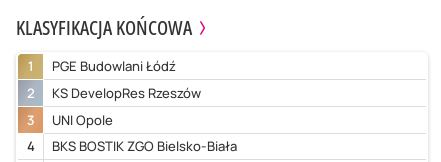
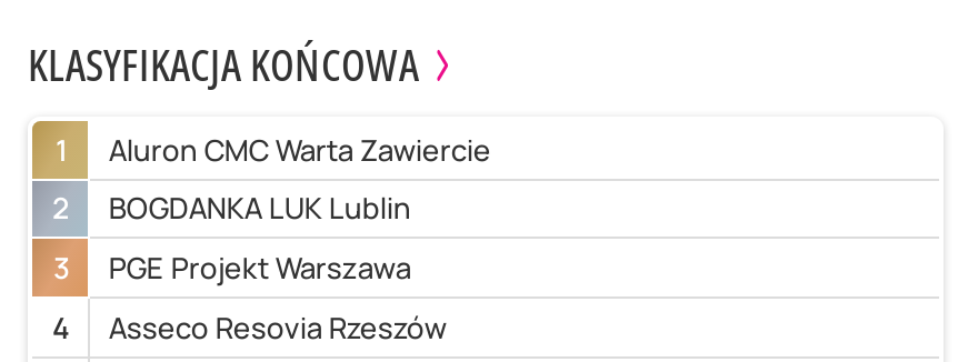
[52,57,176,75] PGE Budowlani Łódź -> [108,130,491,170] Aluron CMC Warta Zawiercie
[52,84,201,102] KS DevelopRes Rzeszów -> [108,189,411,229] BOGDANKA LUK Lublin
[52,111,113,129] UNI Opole -> [108,248,411,288] PGE Projekt Warszawa
[52,137,237,155] BKS BOSTIK ZGO Bielsko-Biała -> [108,307,446,347] Asseco Resovia Rzeszów

